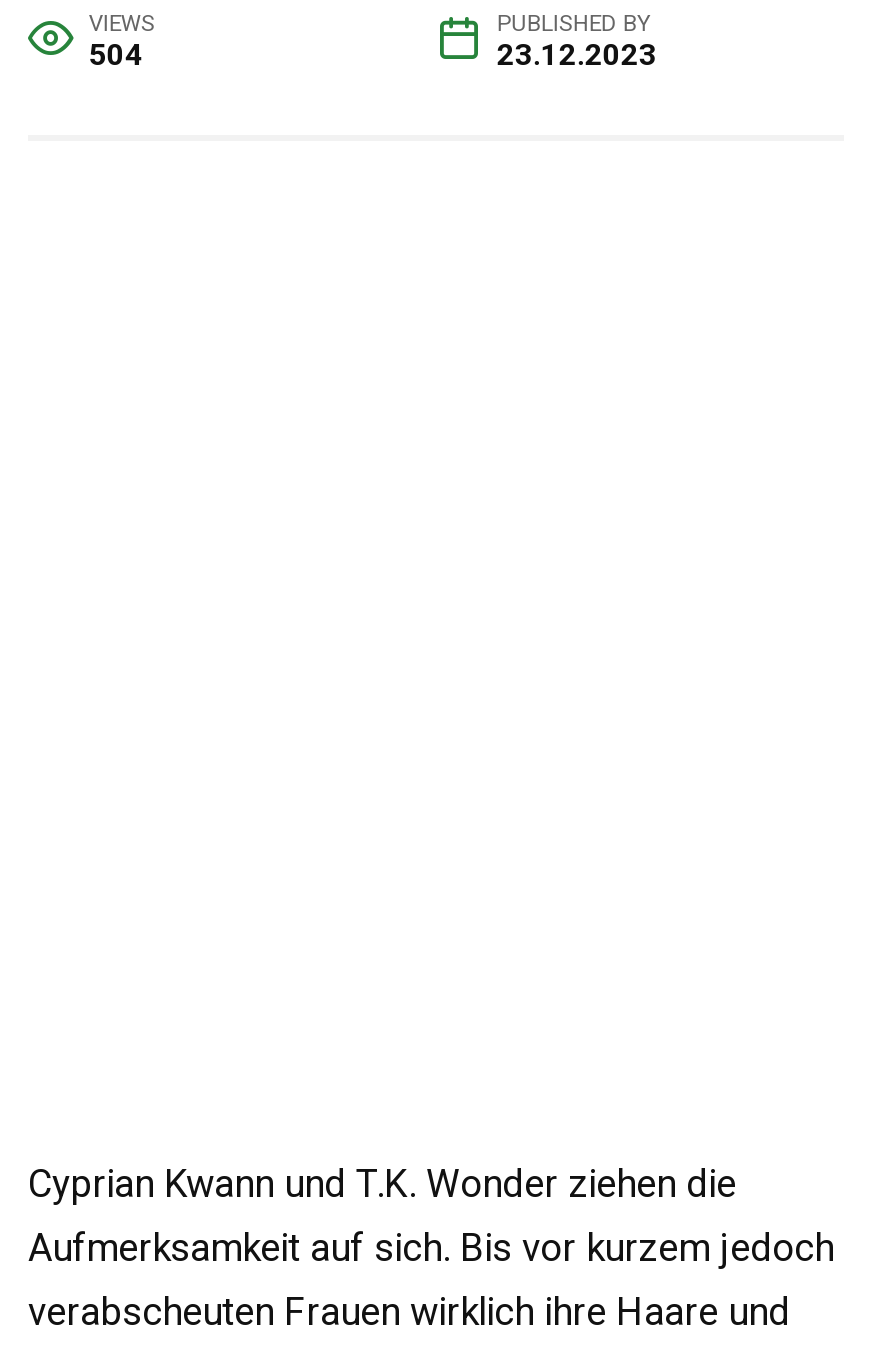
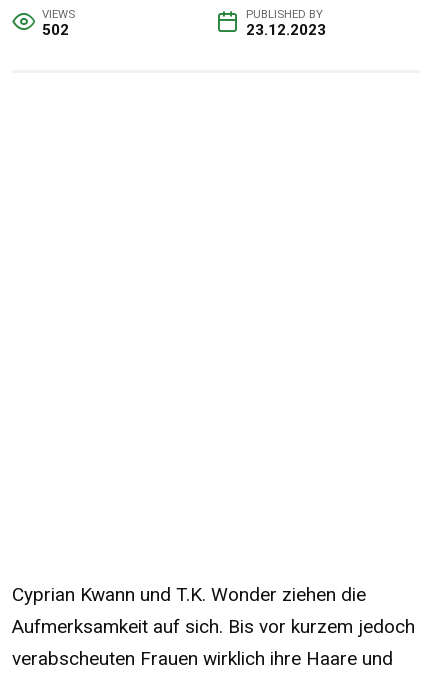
[89,37,143,73] 504 -> [42,21,69,39] 502

